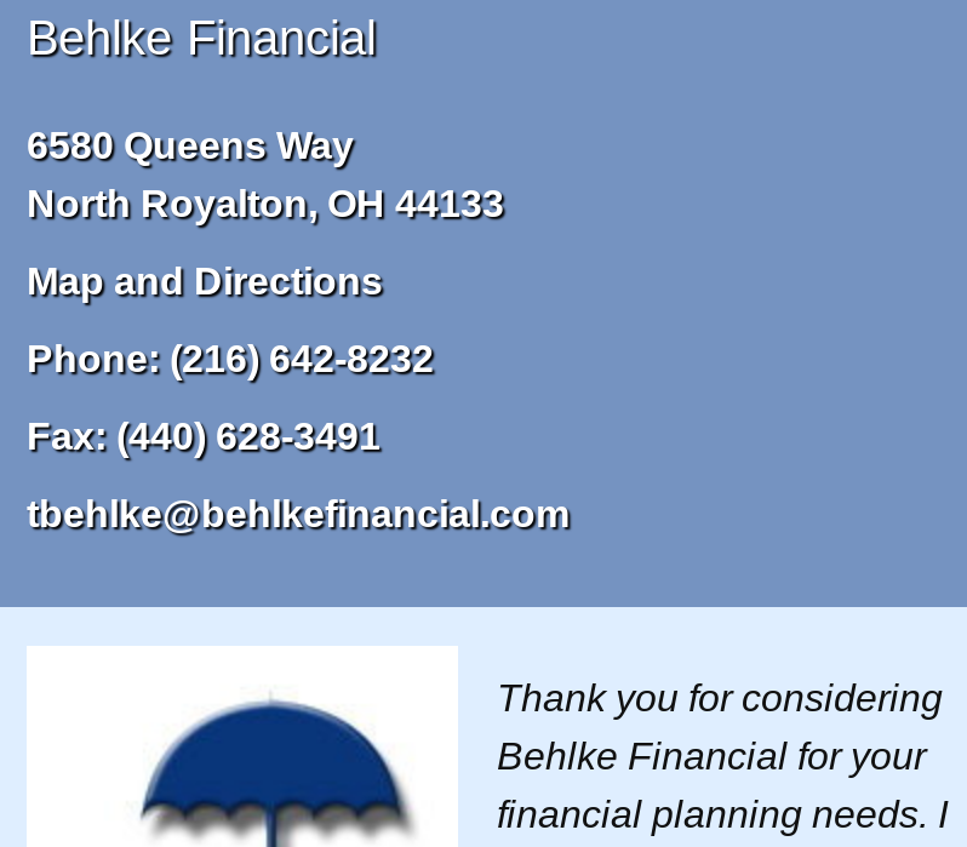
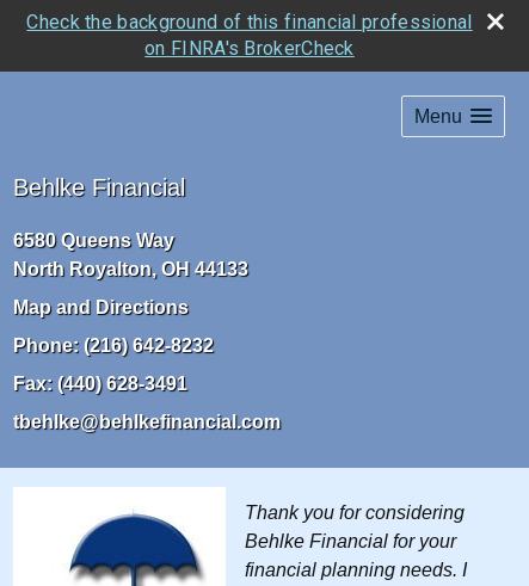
none -> [27,11,473,127] Check the background of this financial professional | on FINRA's BrokerCheck | Menu

